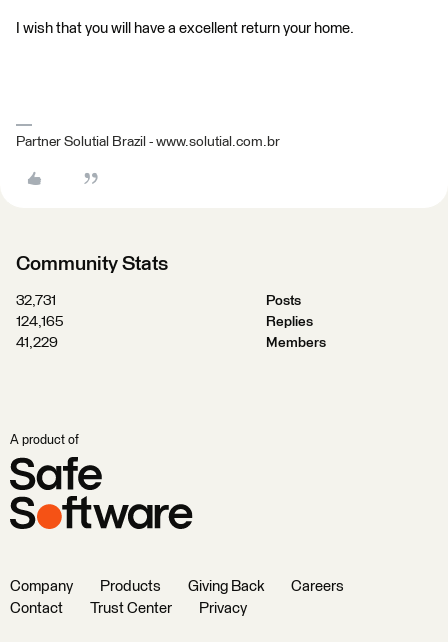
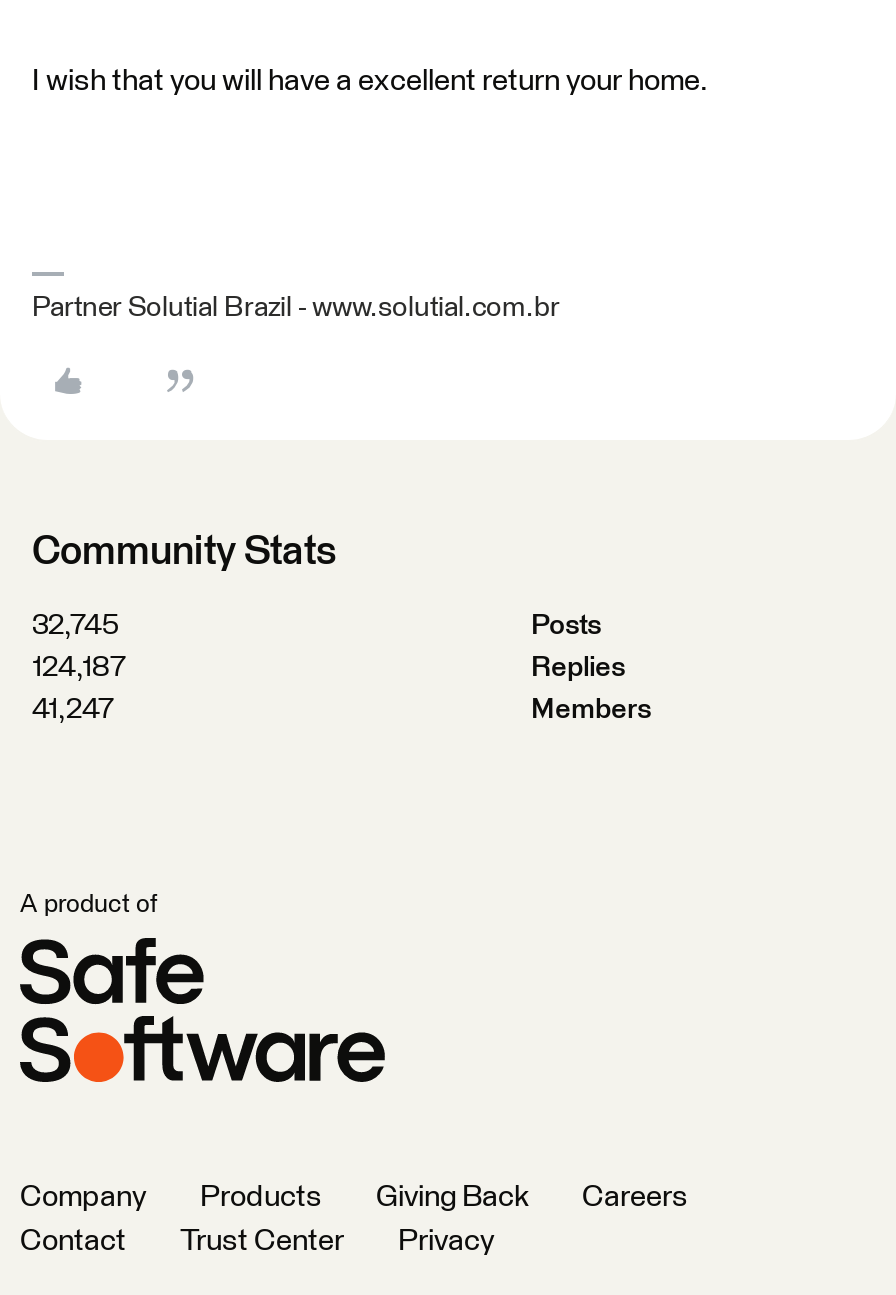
[16,294,56,308] 32,731 -> [32,613,120,641] 32,745
[16,315,64,329] 124,165 -> [32,655,126,683] 124,187
[16,336,58,350] 41,229 -> [32,697,114,725] 41,247

